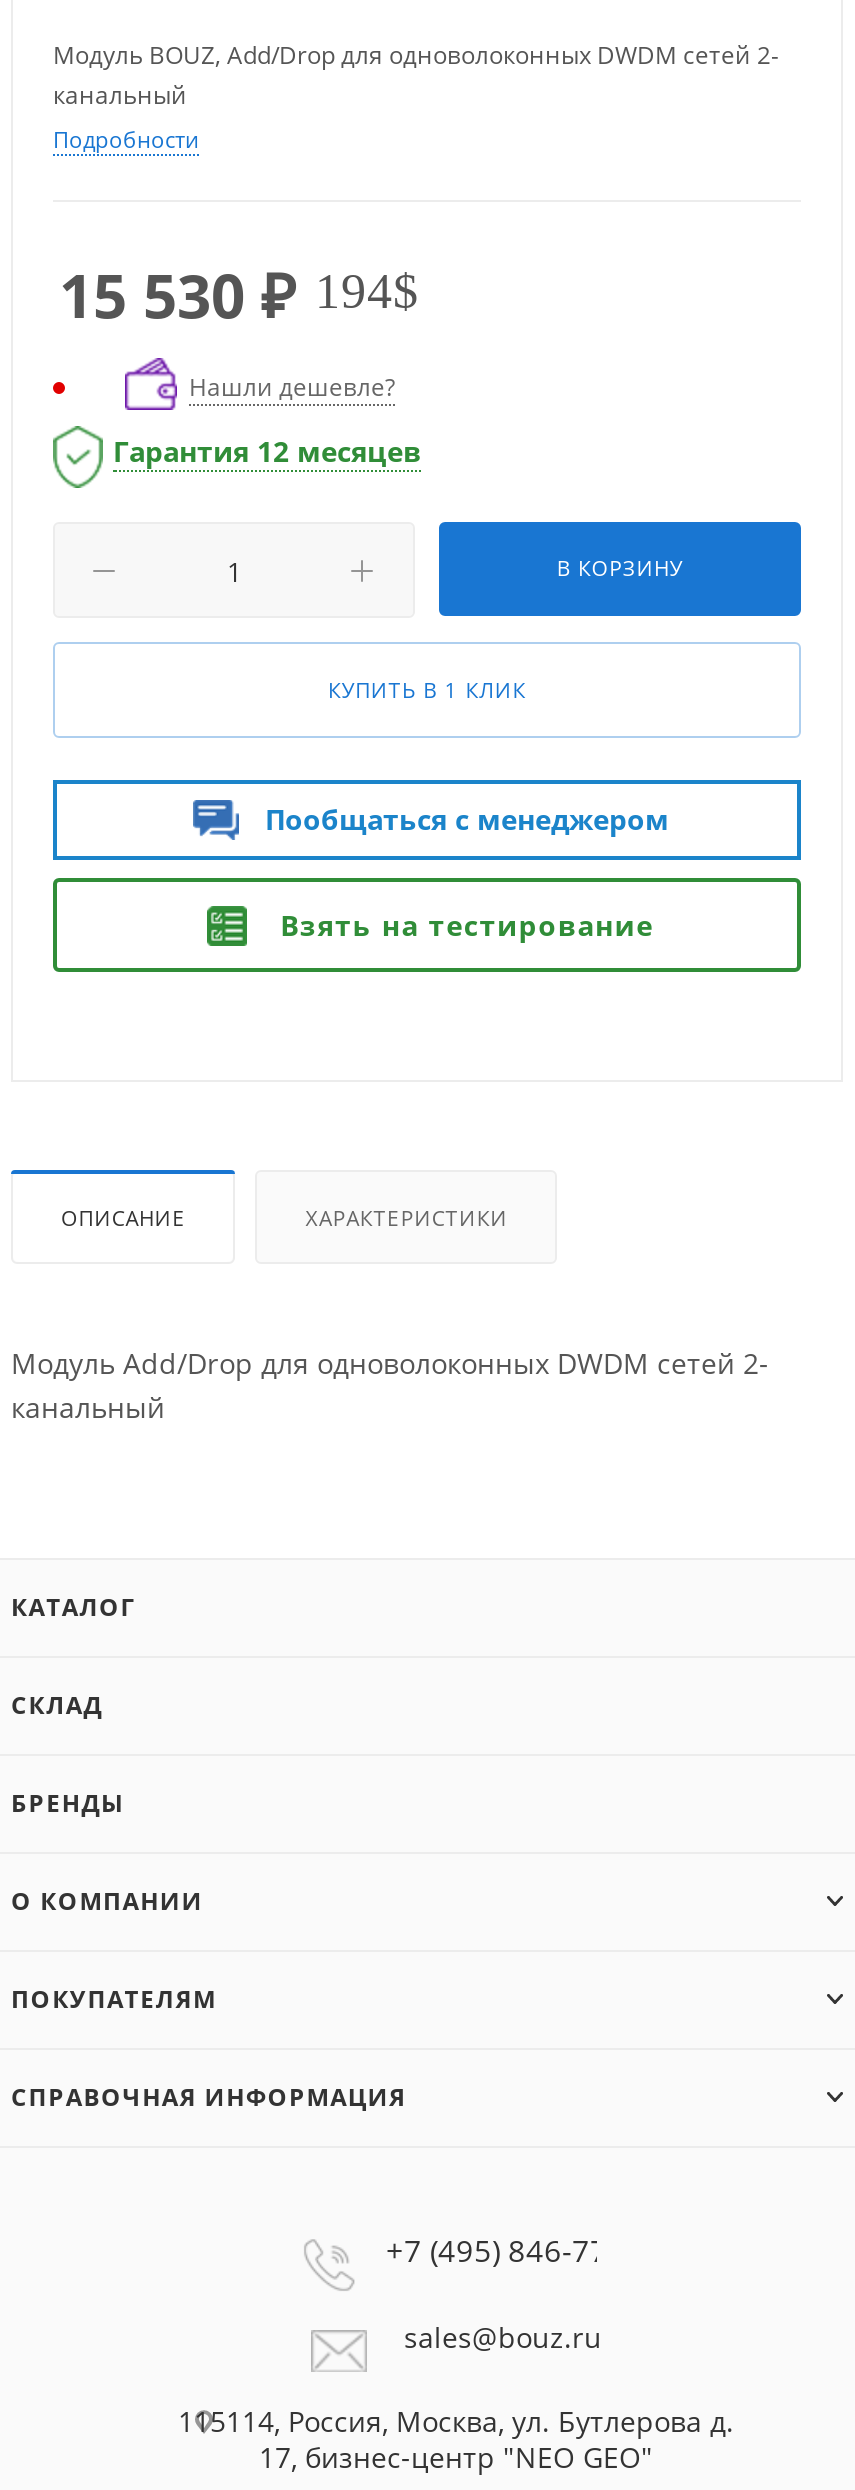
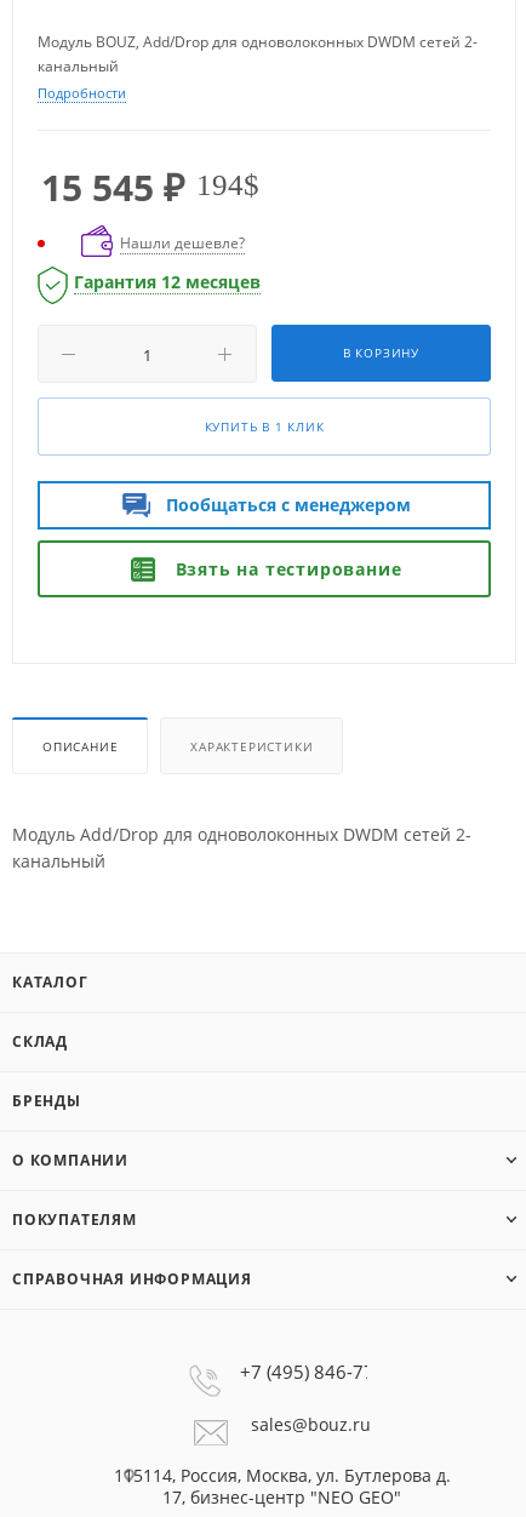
[59,254,419,336] 15 530 ₽ 194$ -> [41,162,259,212] 15 545 ₽ 194$

